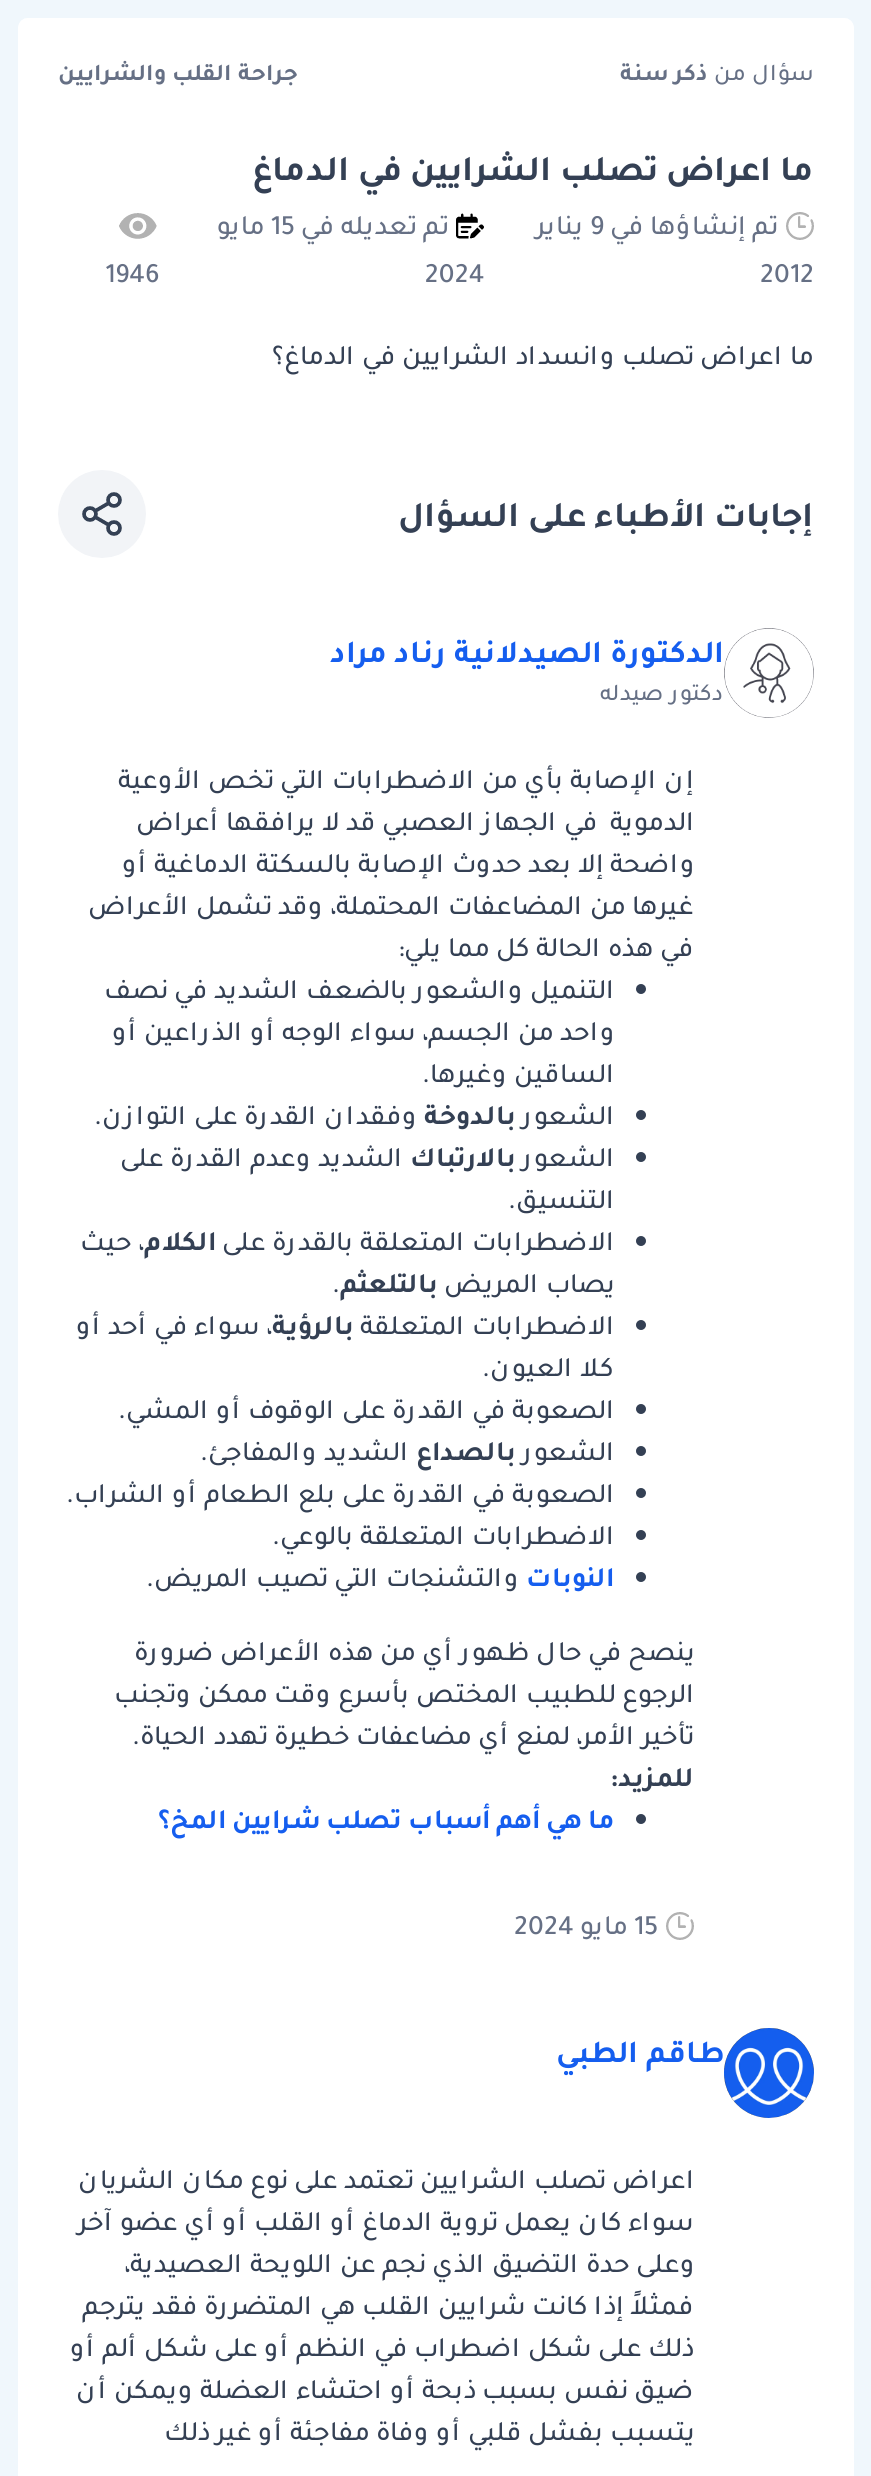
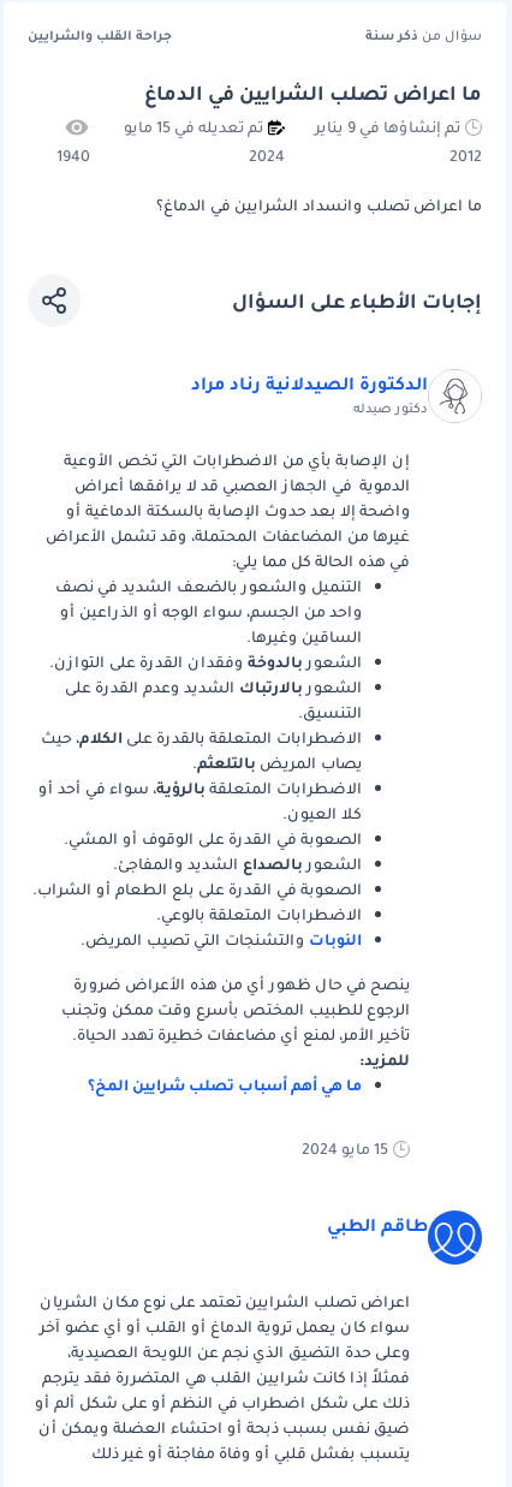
[105,254,159,292] 1946 -> [56,144,90,167] 1940

